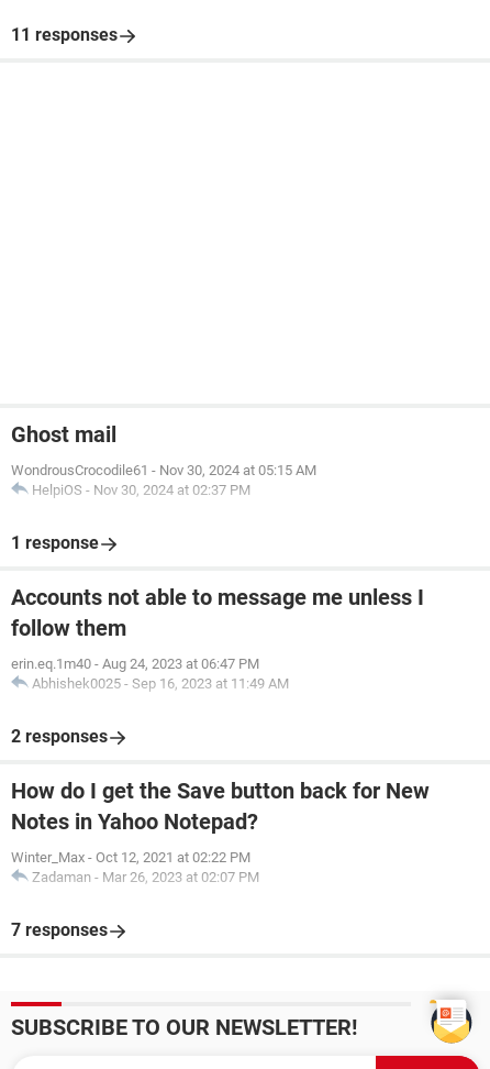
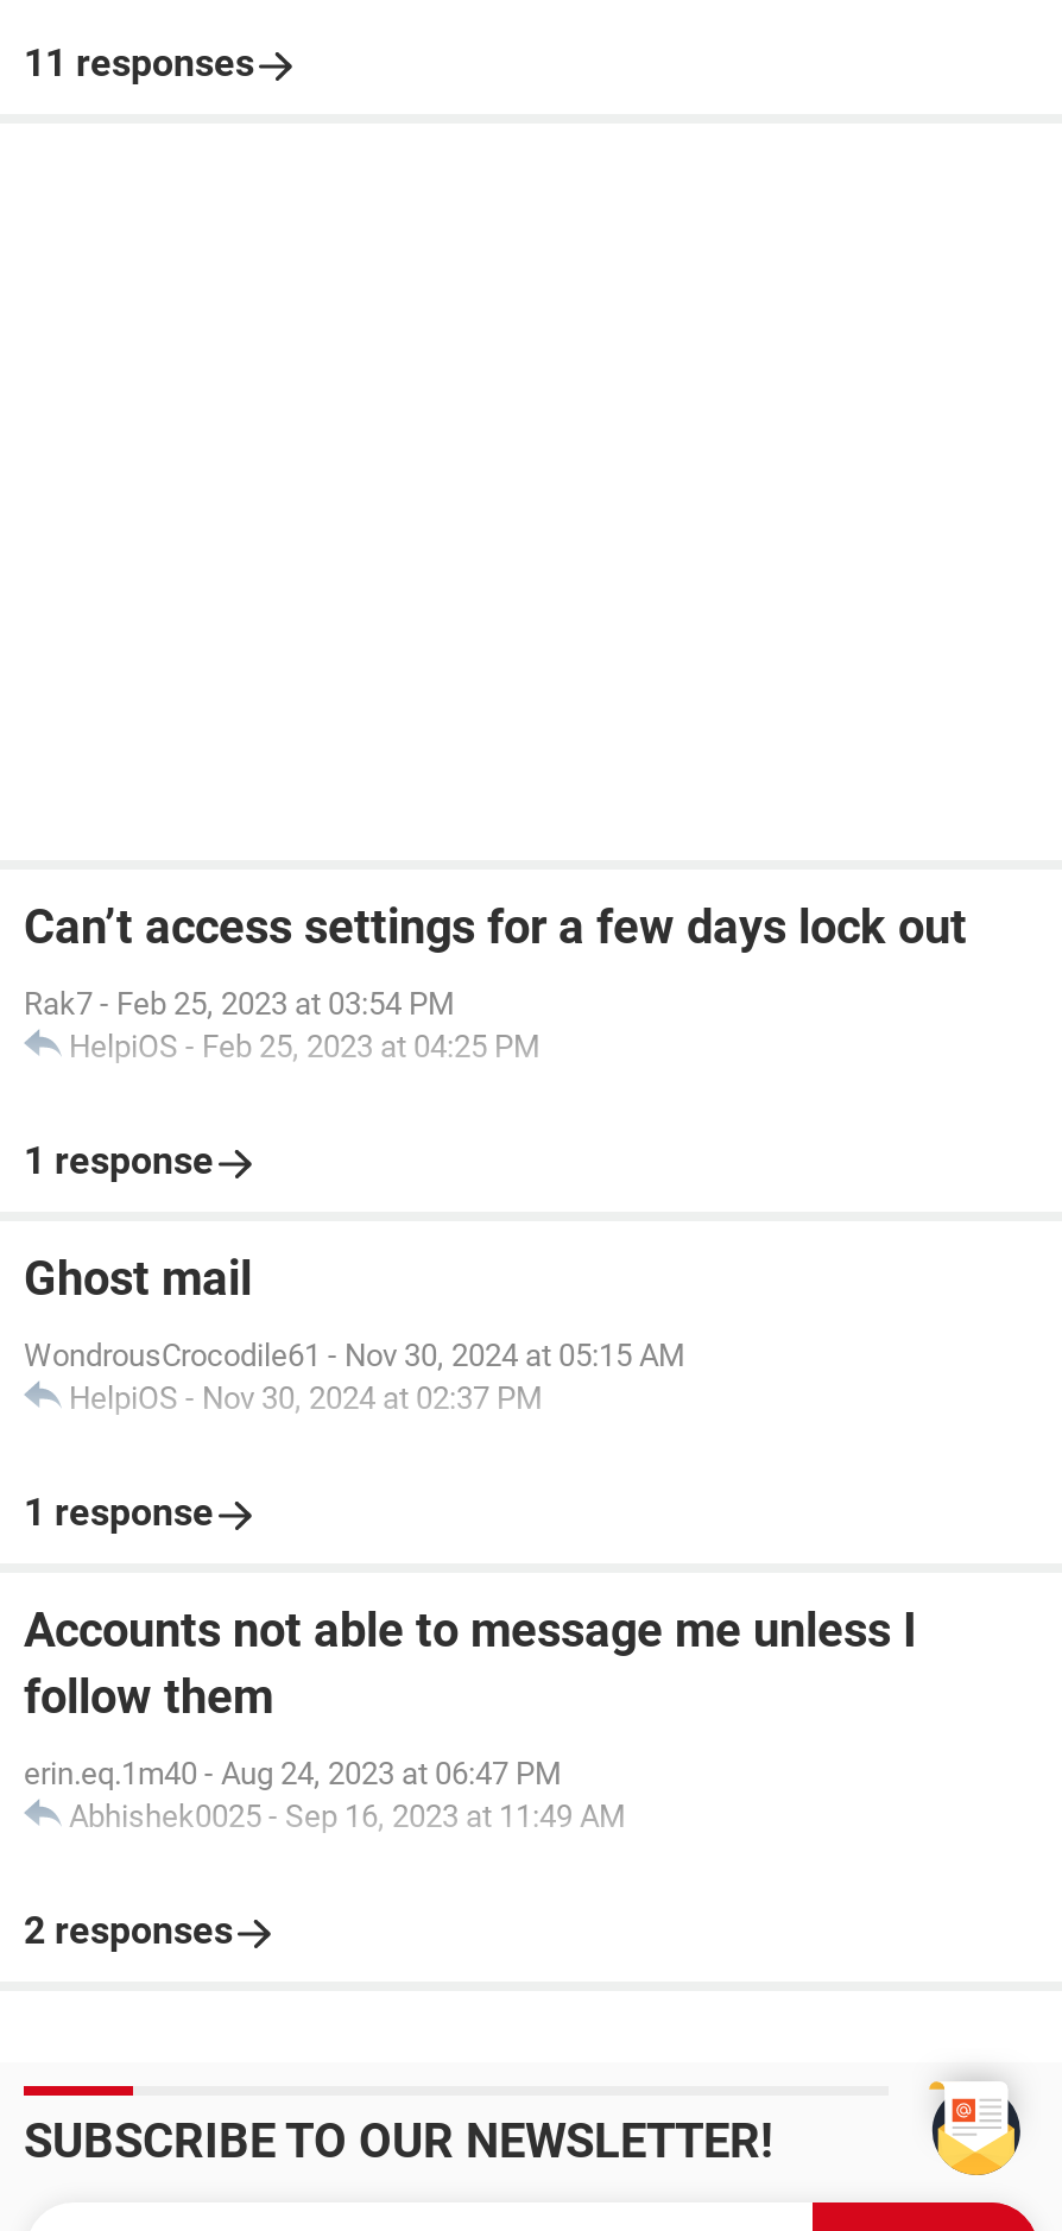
none -> [24,898,967,1183] Can’t access settings for a few days lock out | Rak7 - Feb 25, 2023 at 03:54 PM | HelpiOS - Feb 25, 2023 at 04:25 PM | 1 response
moved [11,421,424,747] -> [24,1250,917,1953]: Ghost mail | WondrousCrocodile61 - Nov 30, 2024 at 05:15 AM | HelpiOS - Nov 30, 2024 at 02:37 PM | ... | Abhishek0025 - Sep 16, 2023 at 11:49 AM | 2 responses
[11,778,430,940] How do I get the Save button back for New | Notes in Yahoo Notepad? | Winter_Max - Oct 12, 2021 at 02:22 PM | Zadaman - Mar 26, 2023 at 02:07 PM | 7 responses -> none

